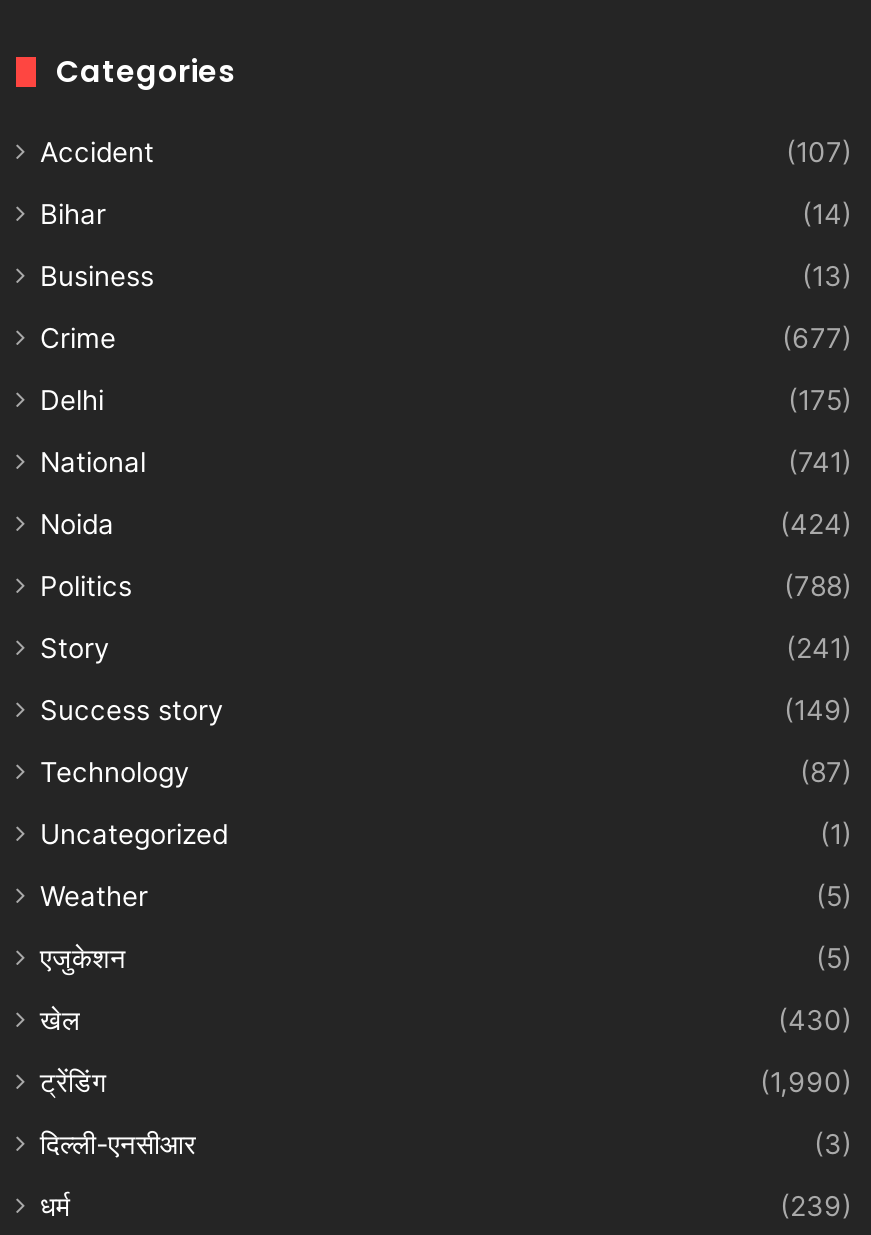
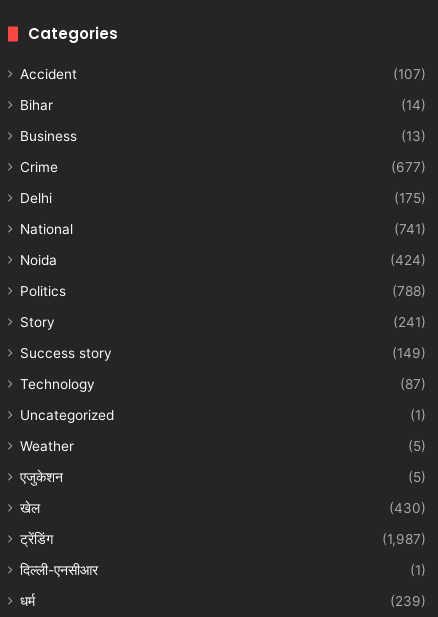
[760,1066,852,1098] (1,990) -> [382,531,426,547] (1,987)
[814,1128,852,1160] (3) -> [410,562,426,578] (1)

